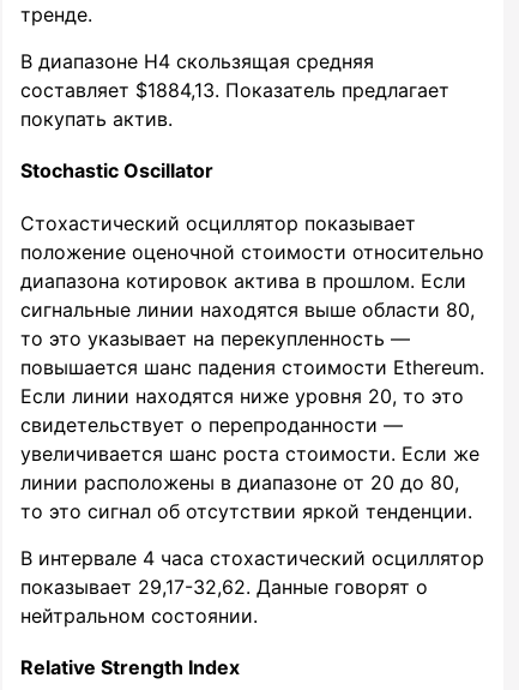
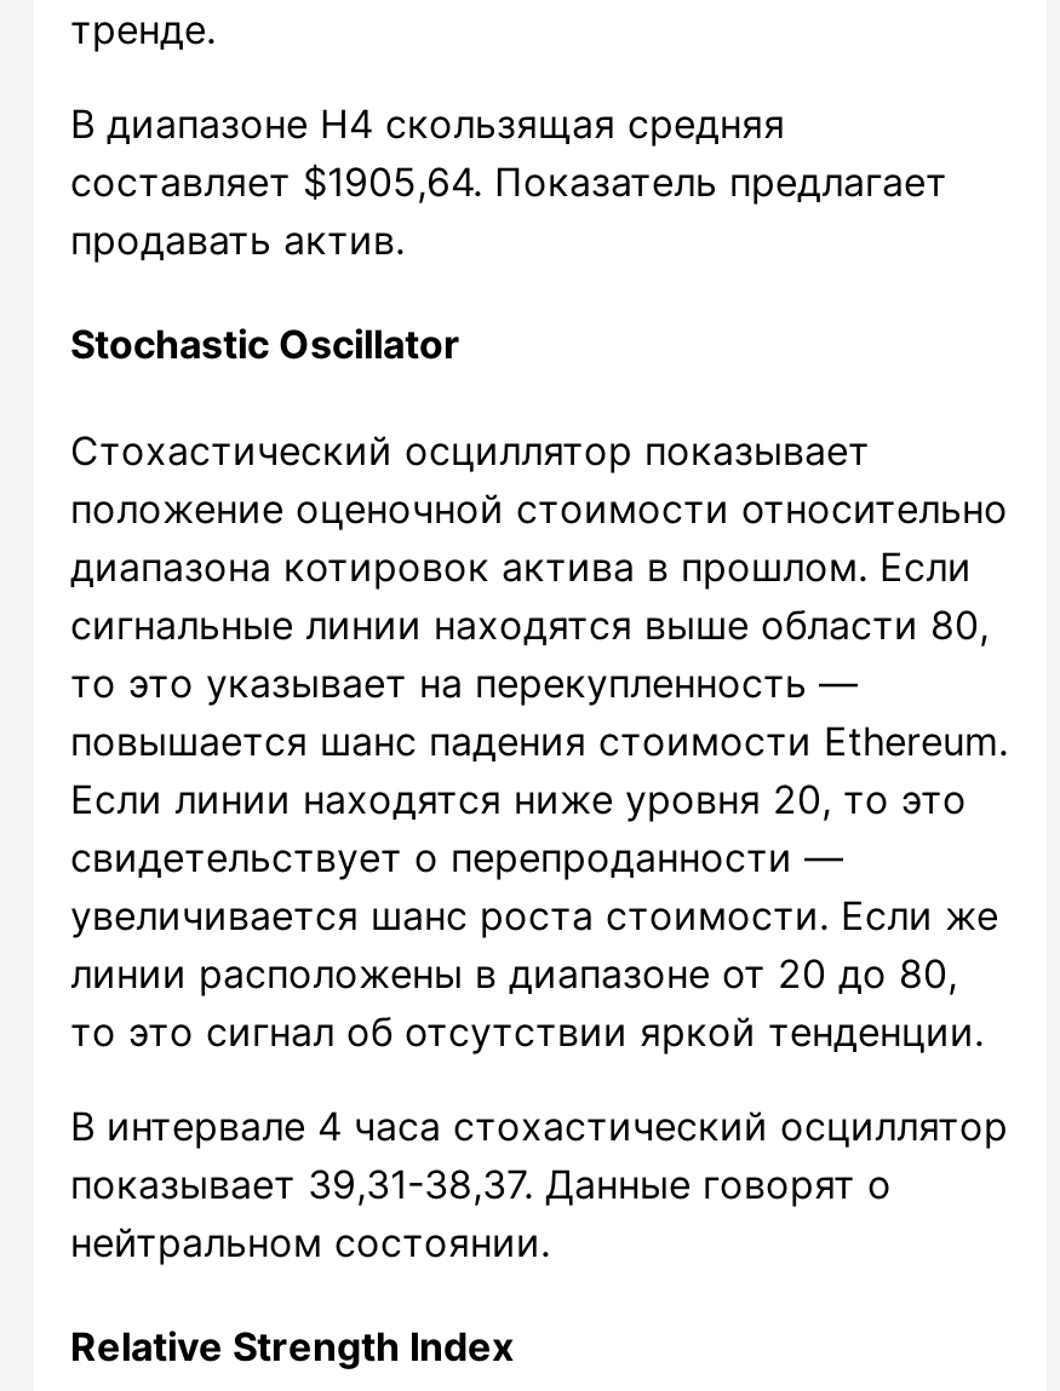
[20,78,449,102] составляет $1884,13. Показатель предлагает -> [70,158,947,206] составляет $1905,64. Показатель предлагает
[20,107,173,131] покупать актив. -> [70,216,405,264] продавать актив.
[20,574,428,598] показывает 29,17-32,62. Данные говорят о -> [70,1159,892,1207] показывает 39,31-38,37. Данные говорят о

